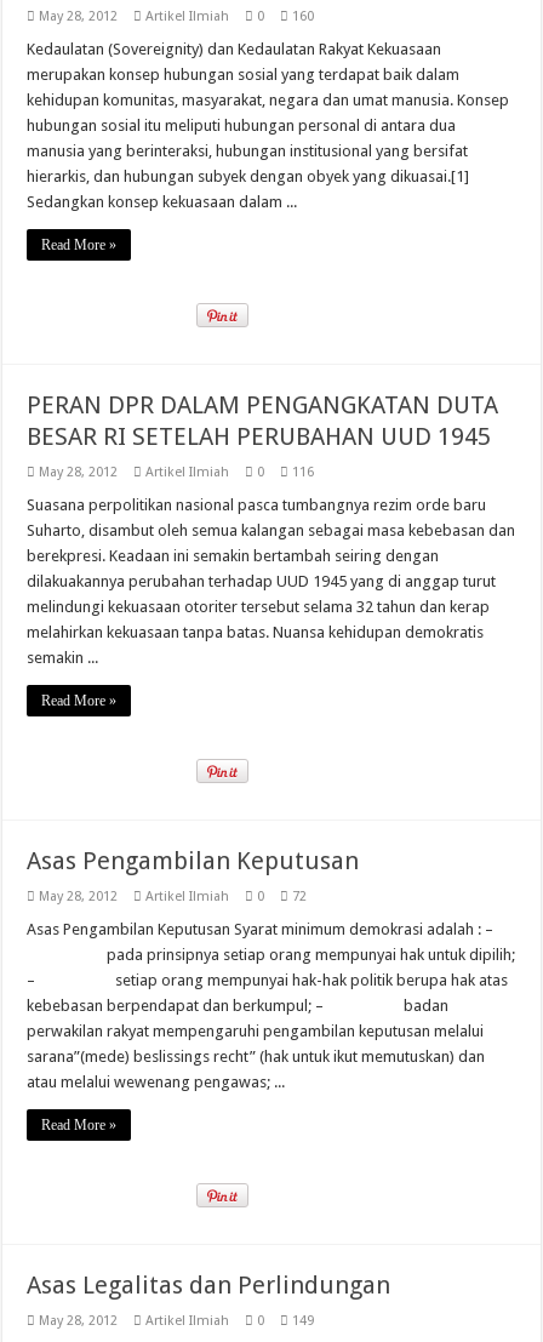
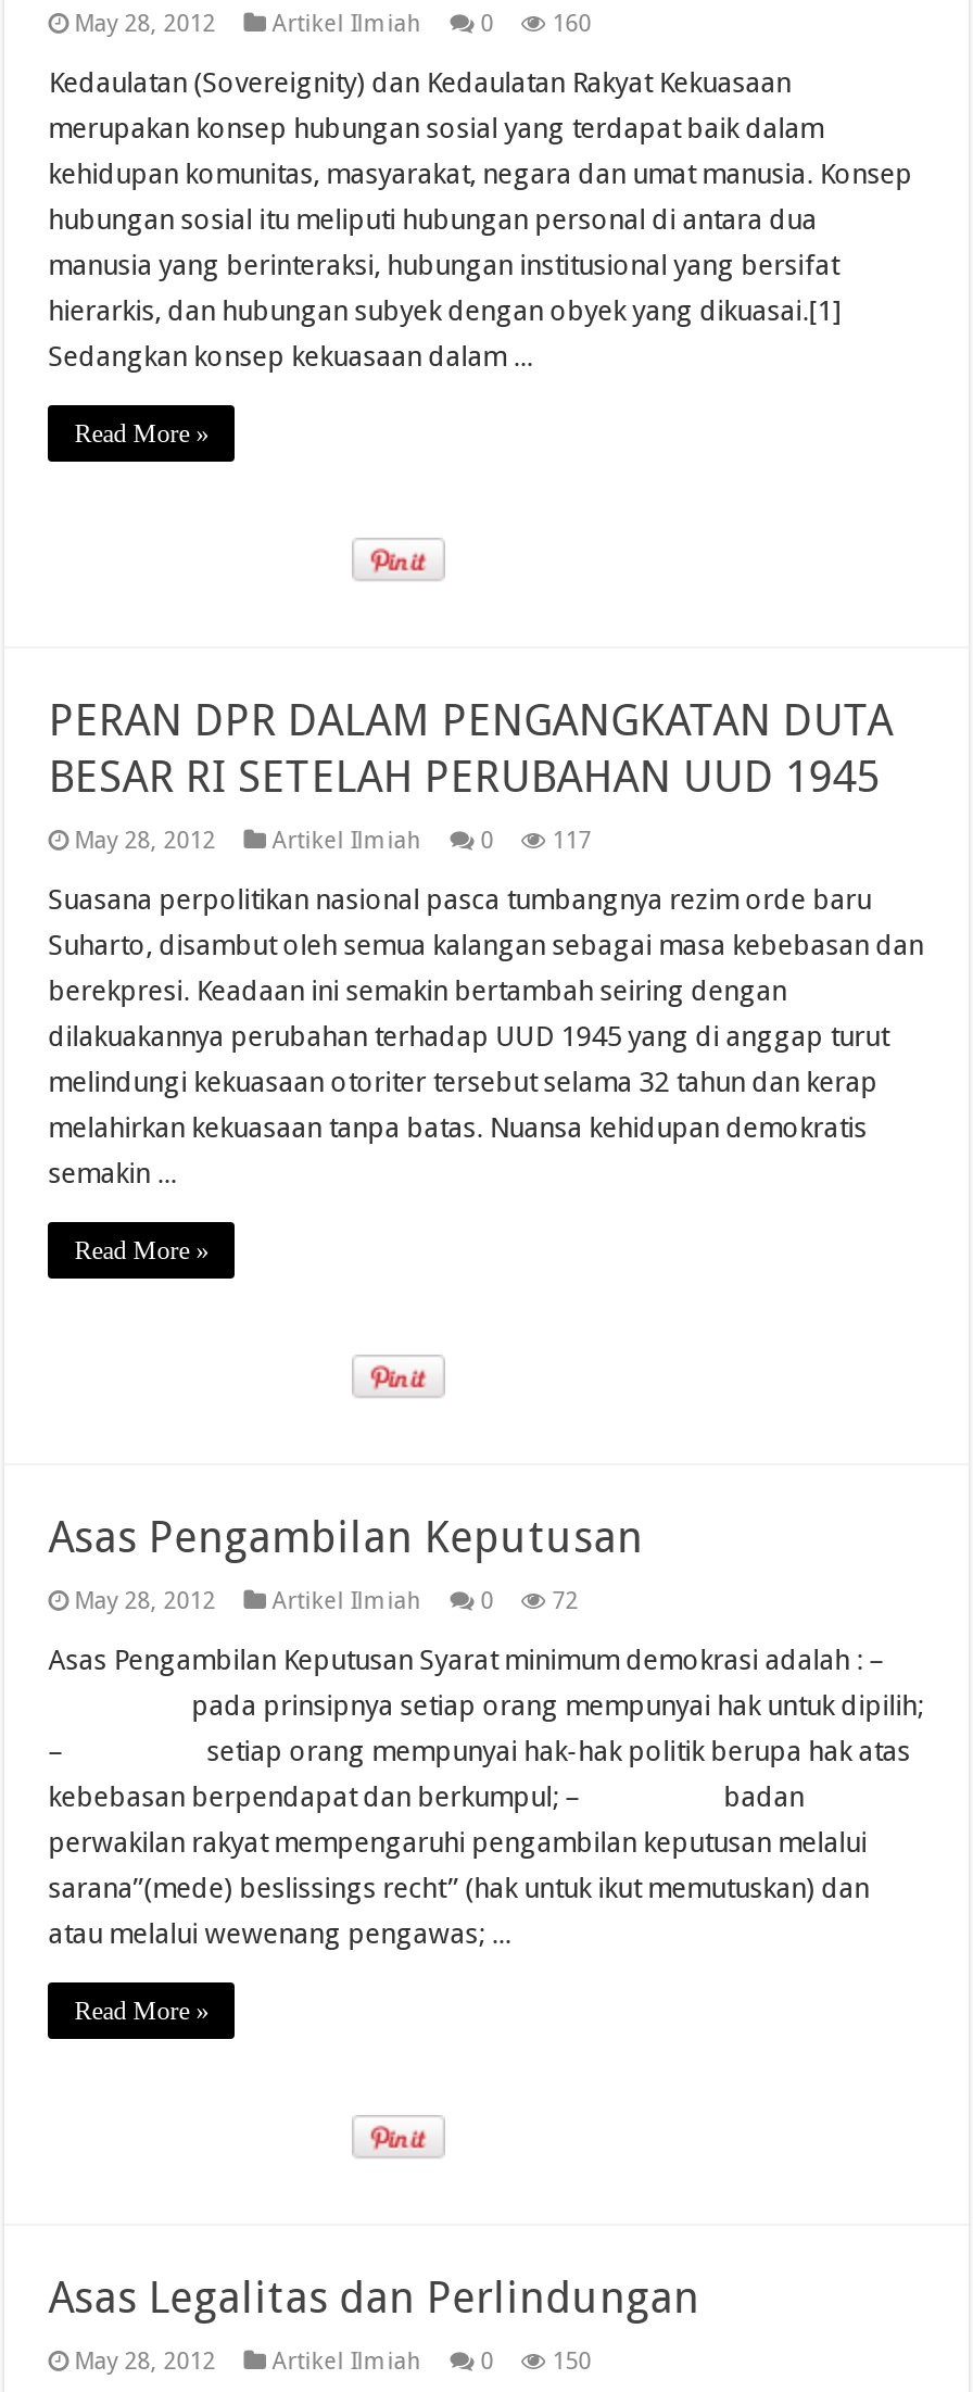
[292,465,314,480] 116 -> [552,826,591,854] 117
[292,1313,314,1329] 149 -> [552,2347,591,2375] 150

